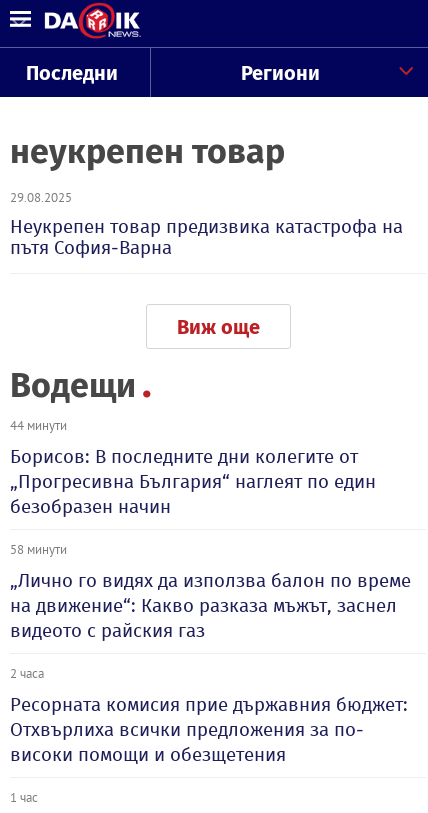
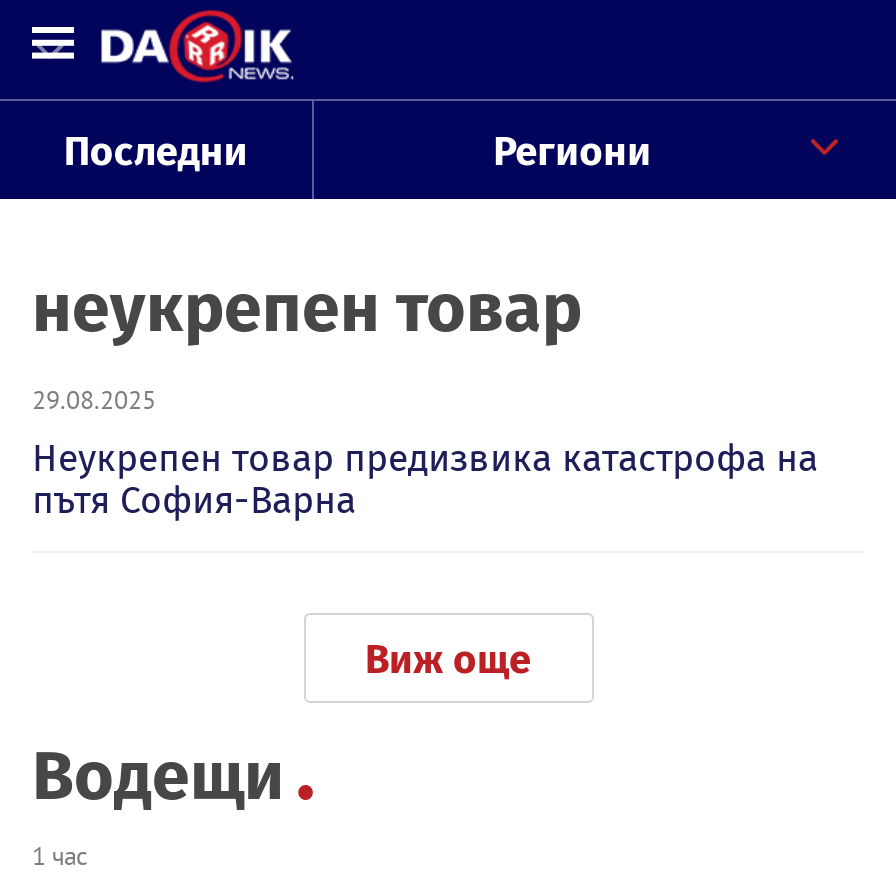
[10,417,411,766] 44 минути | Борисов: В последните дни колегите от | „Прогресивна България“ наглеят по един | безобразен начин | 58 минути | „Лично го видях да използва балон по време | на движение“: Какво разказа мъжът, заснел | видеото с райския газ | 2 часа | Ресорната комисия прие държавния бюджет: | Отхвърлиха всички предложения за по- | високи помощи и обезщетения -> none

